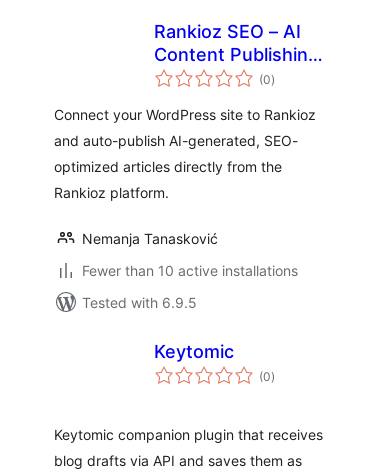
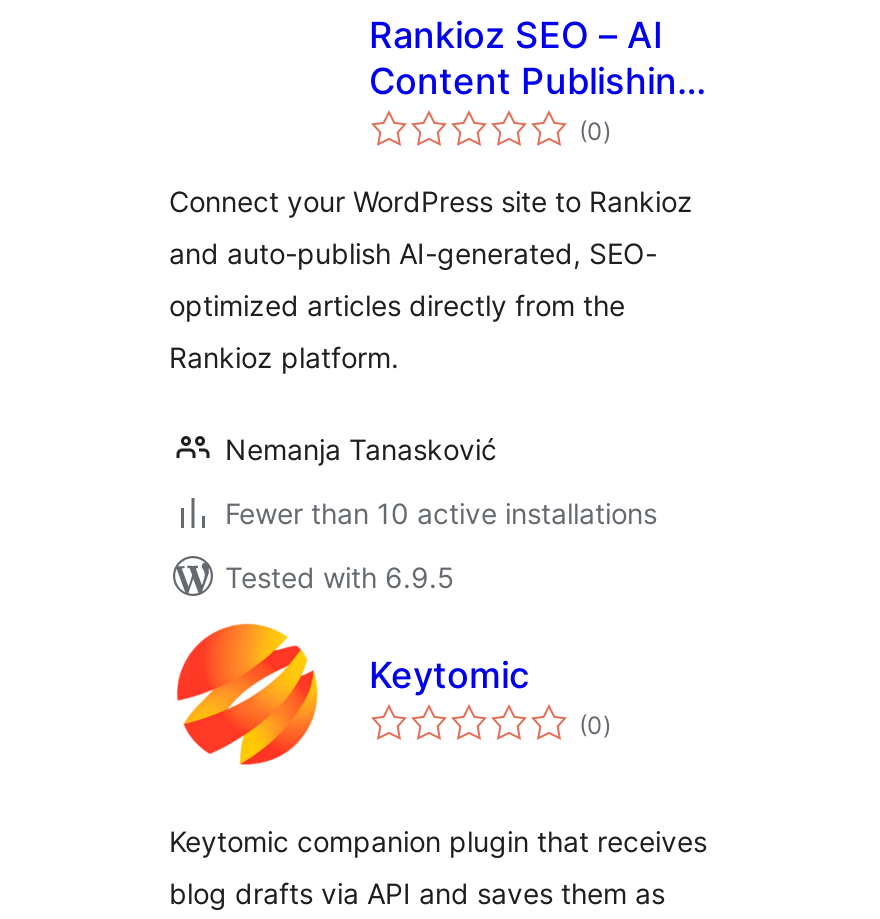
none -> [175,622,319,768] [image]

